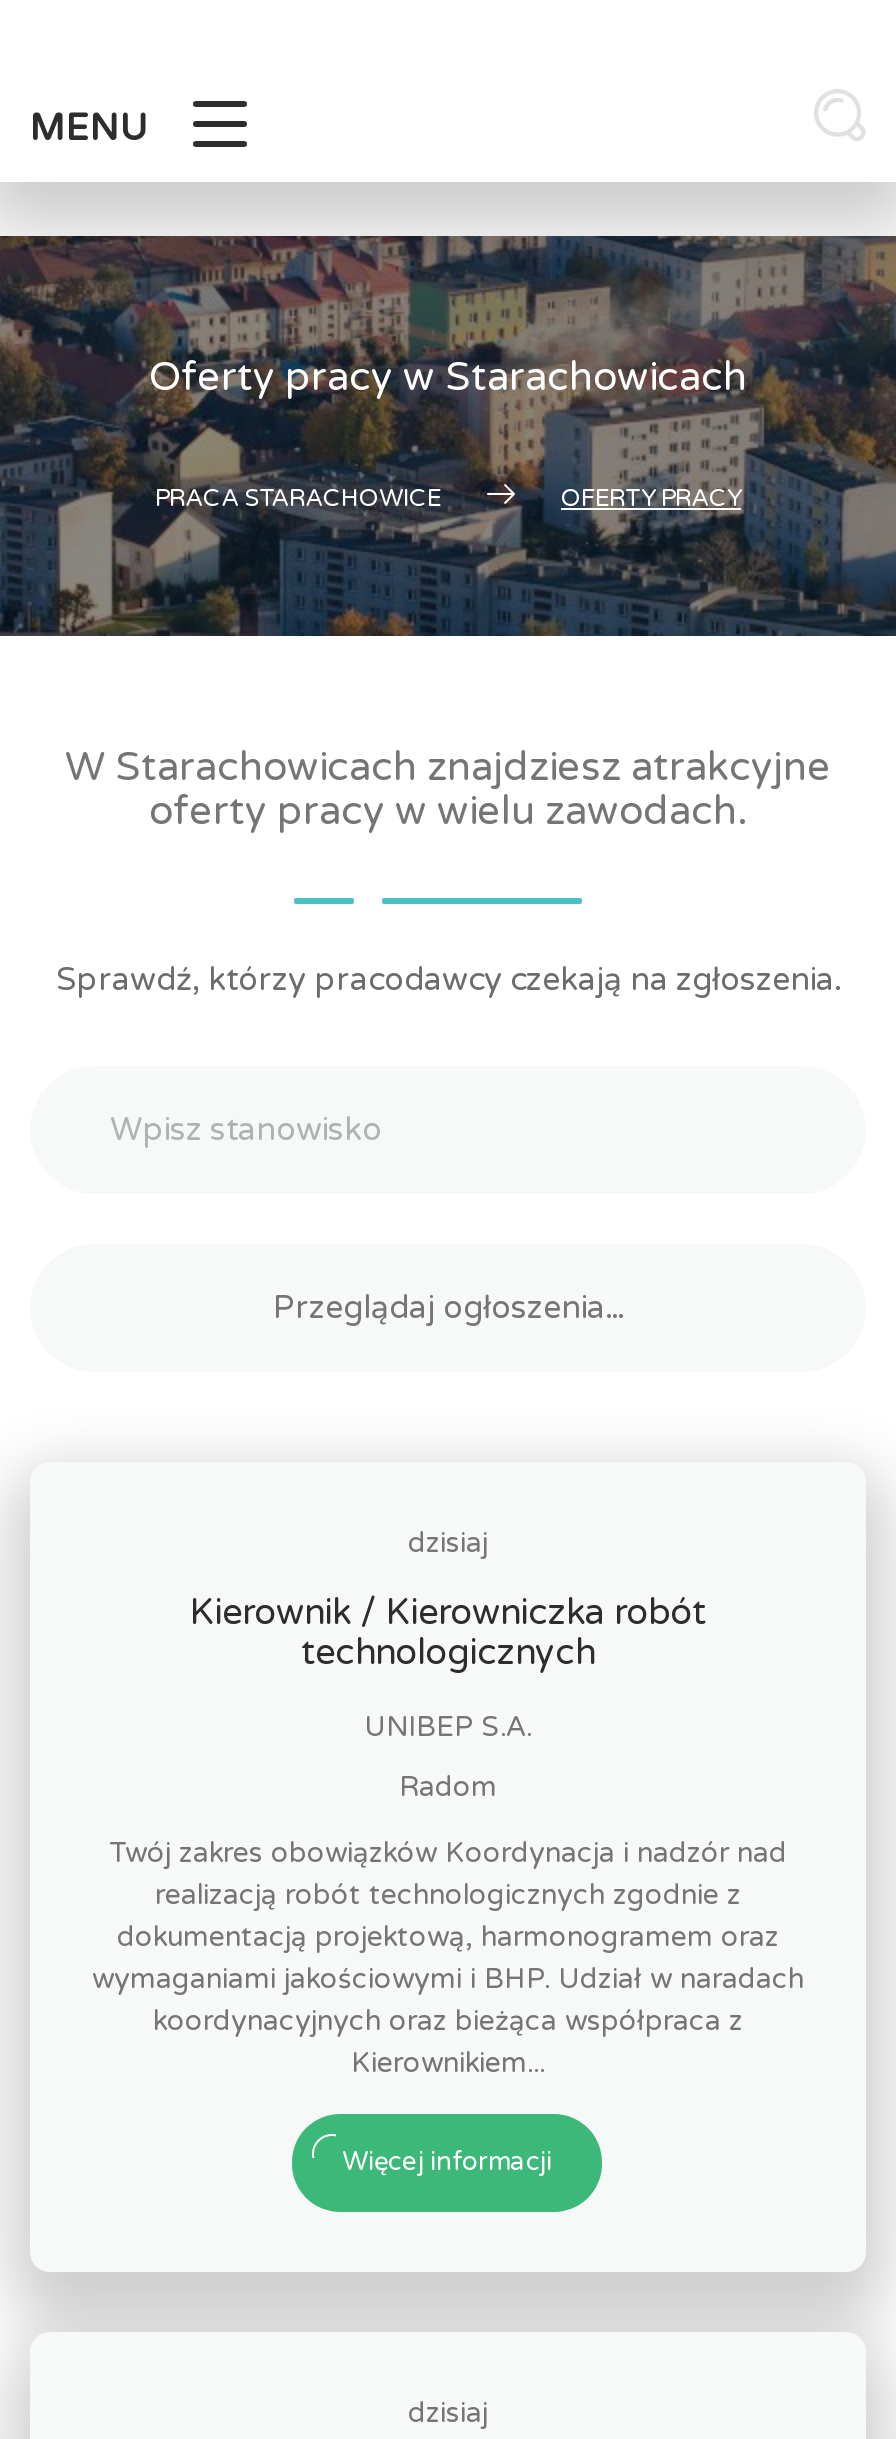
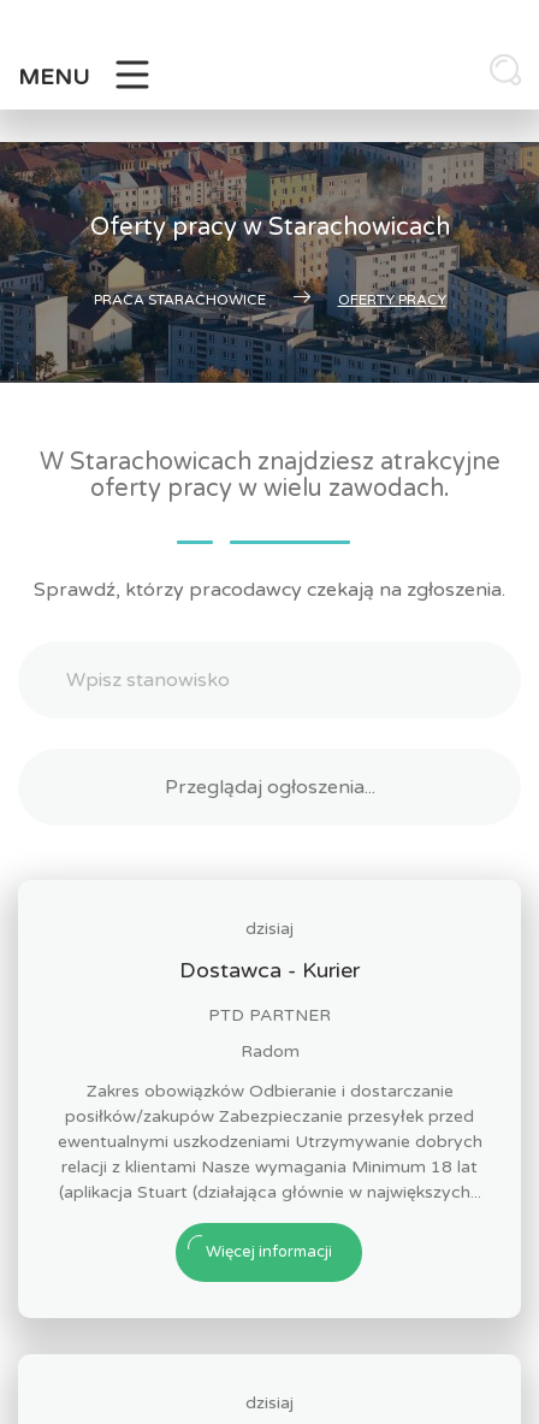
[190,1590,706,1674] Kierownik / Kierowniczka robót | technologicznych -> [179,957,360,983] Dostawca - Kurier
[364,1710,532,1744] UNIBEP S.A. -> [208,1005,331,1026] PTD PARTNER
[92,1836,804,2080] Twój zakres obowiązków Koordynacja i nadzór nad | realizacją robót technologicznych zgodnie z | dokumentacją projektową, harmonogramem oraz | wymaganiami jakościowymi i BHP. Udział w naradach | koordynacyjnych oraz bieżąca współpraca z | Kierownikiem... -> [57,1081,482,1203] Zakres obowiązków Odbieranie i dostarczanie | posiłków/zakupów Zabezpieczanie przesyłek przed | ewentualnymi uszkodzeniami Utrzymywanie dobrych | relacji z klientami Nasze wymagania Minimum 18 lat | (aplikacja Stuart (działająca głównie w największych...

